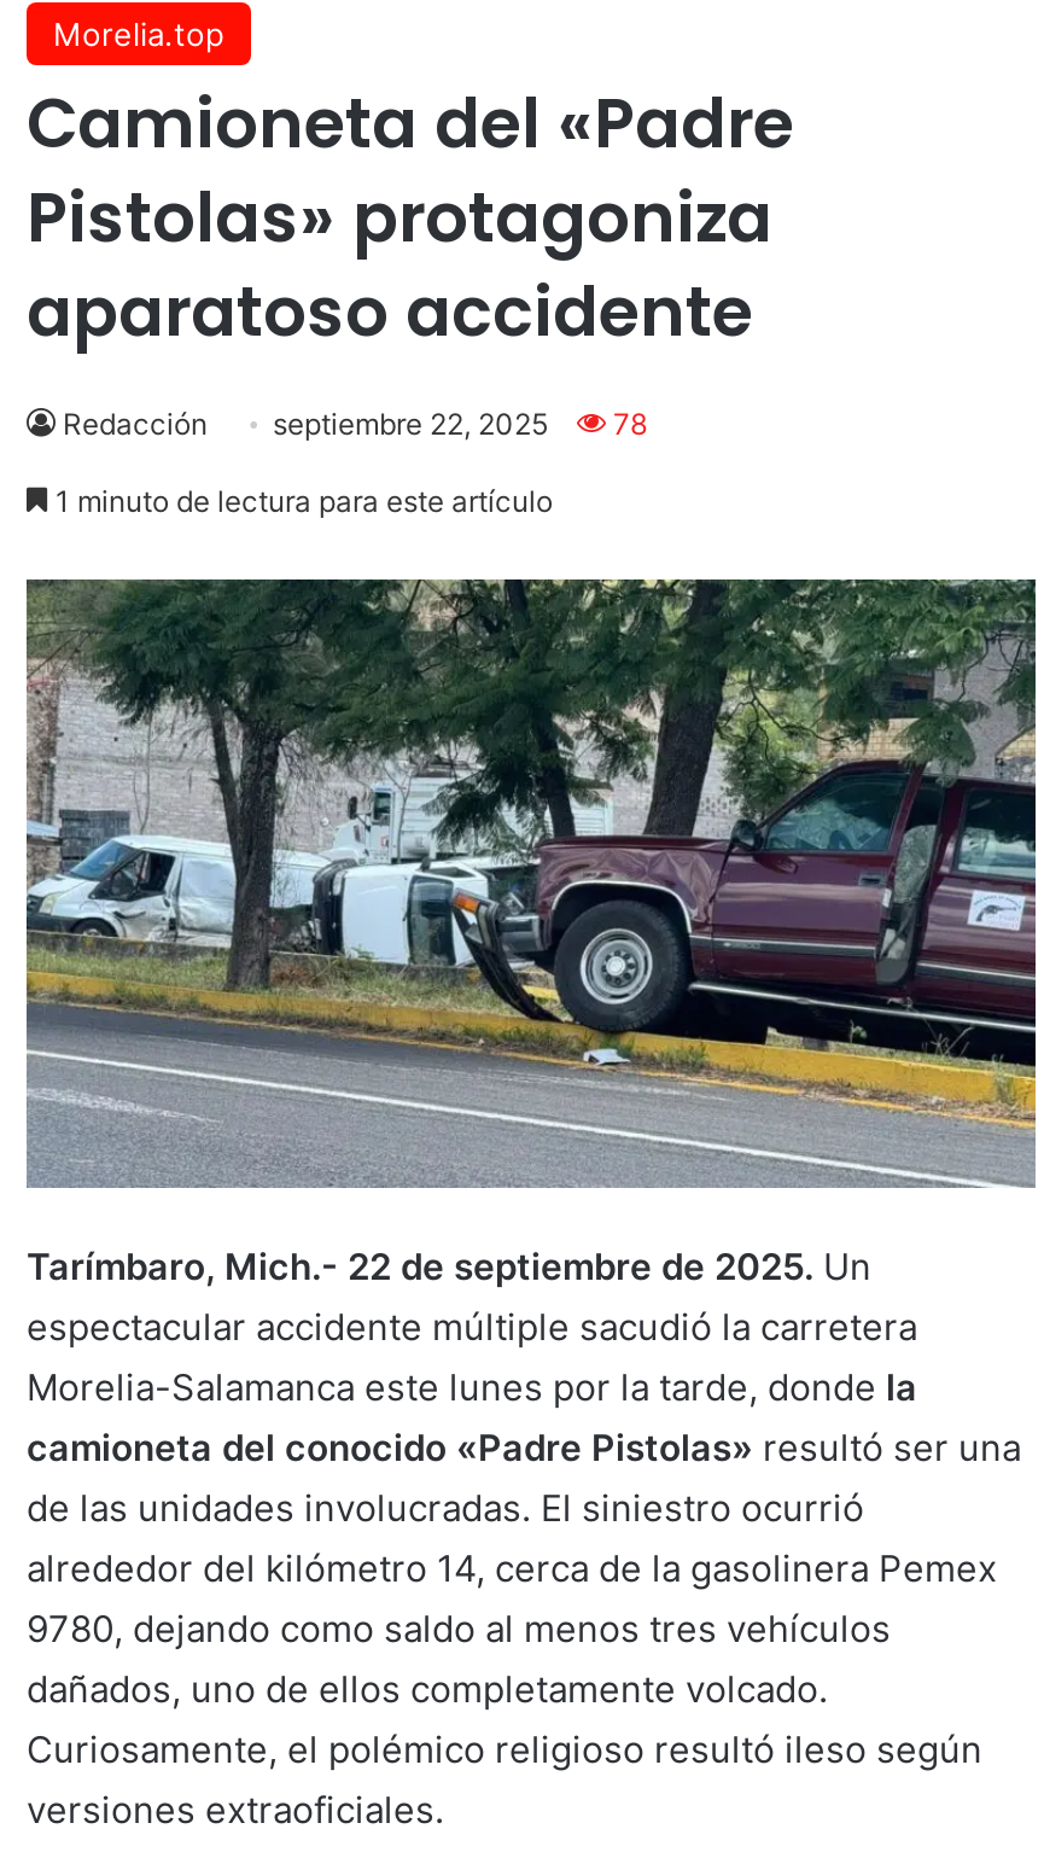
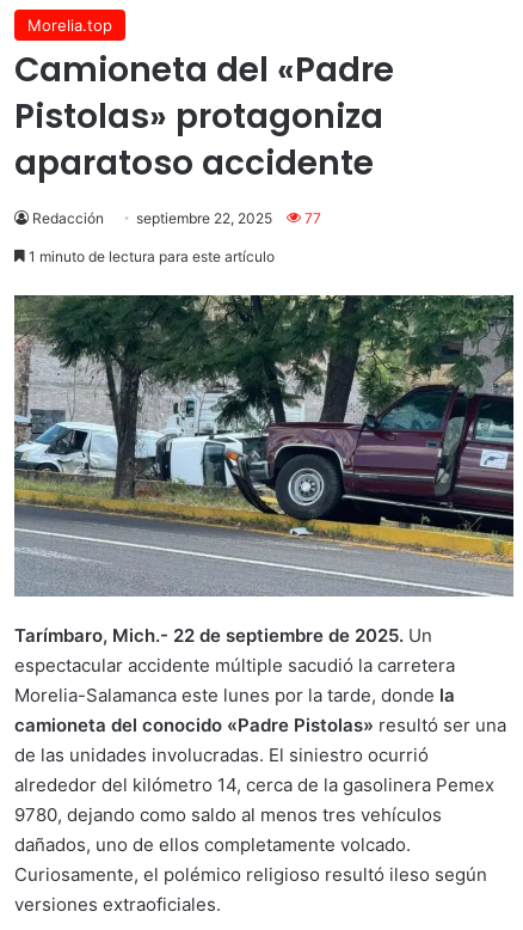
[63,405,647,441] Redacción septiembre 22, 2025 78 -> [32,209,321,227] Redacción septiembre 22, 2025 77

